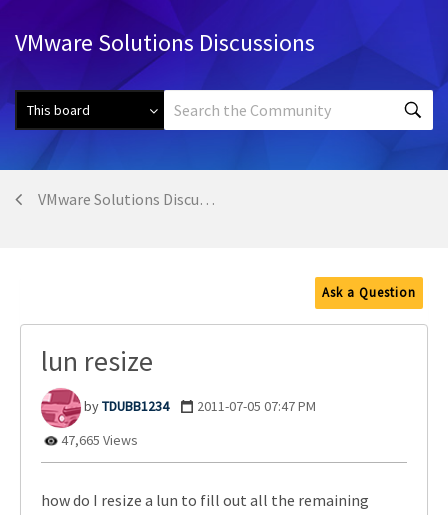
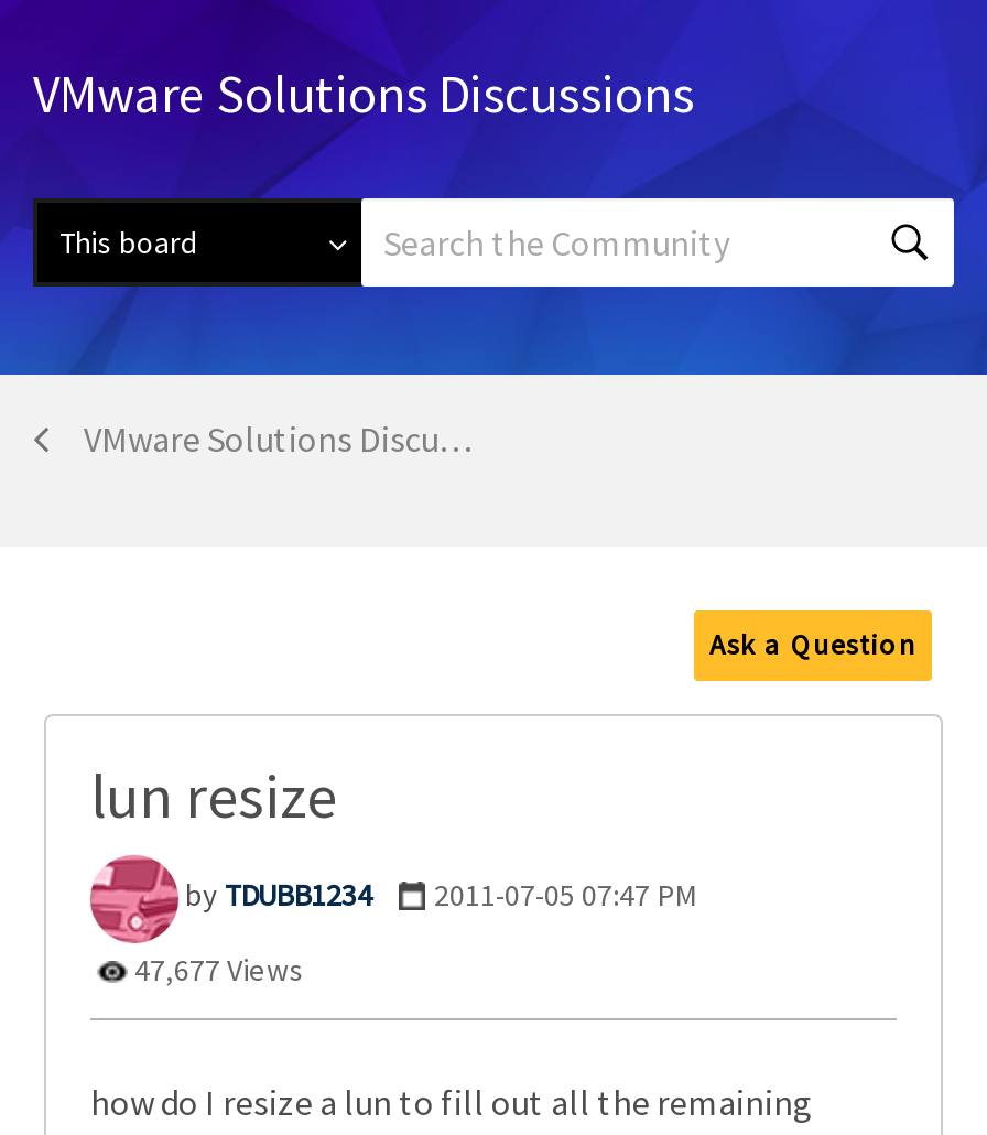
[58,431,138,449] 47,665 Views -> [128,950,304,990] 47,677 Views

